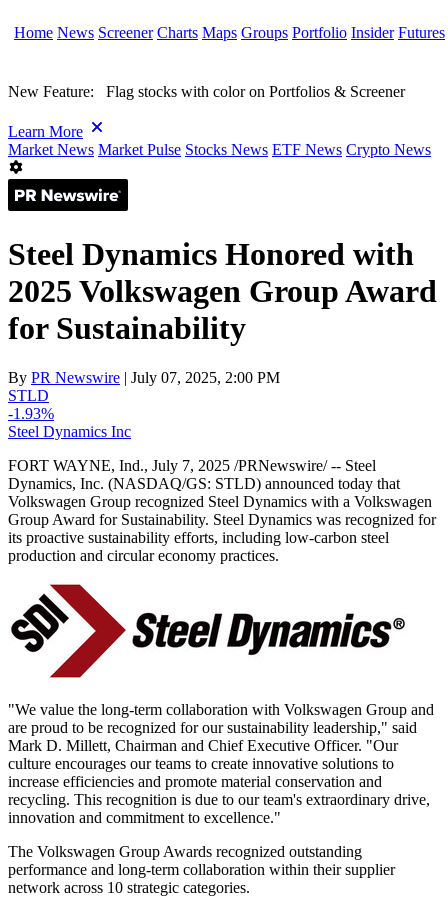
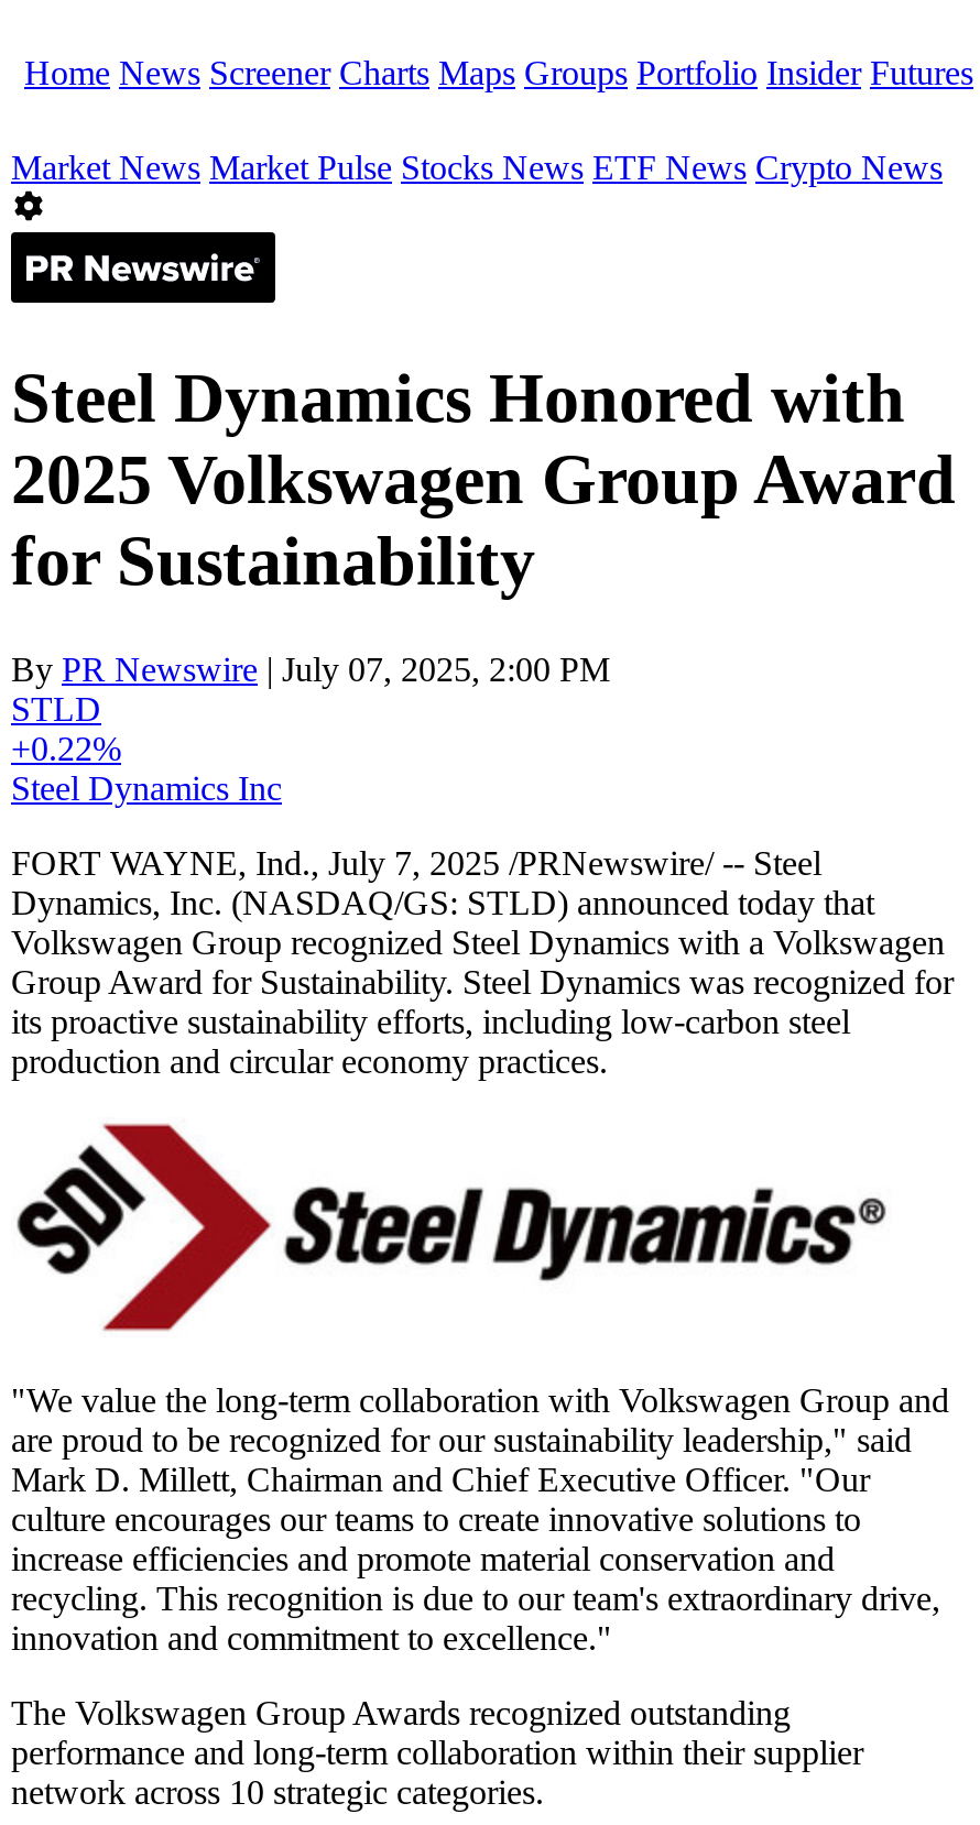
[8,83,405,140] New Feature: Flag stocks with color on Portfolios & Screener | Learn More -> none
[8,405,54,422] -1.93% -> [11,730,121,767] +0.22%

